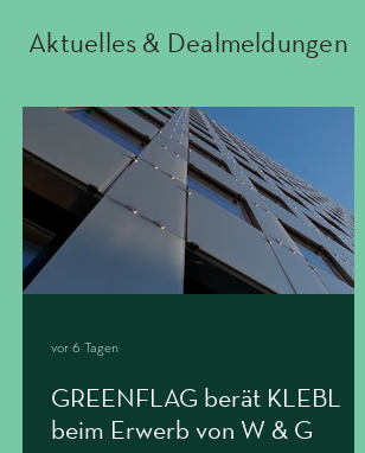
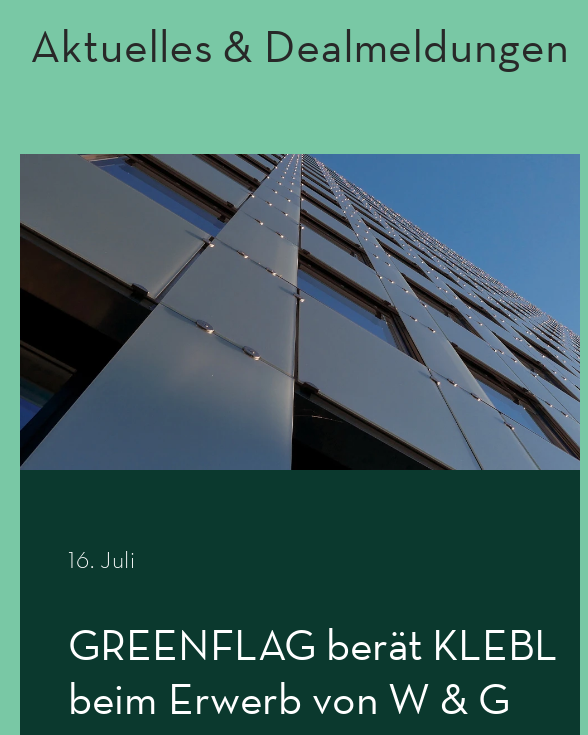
[51,338,119,356] vor 6 Tagen -> [68,544,136,574] 16. Juli

